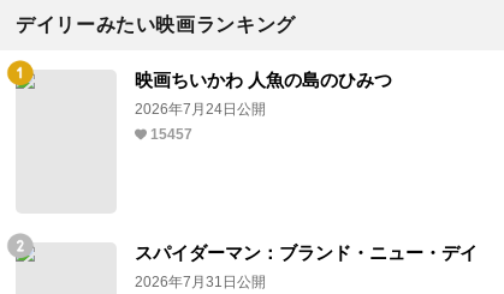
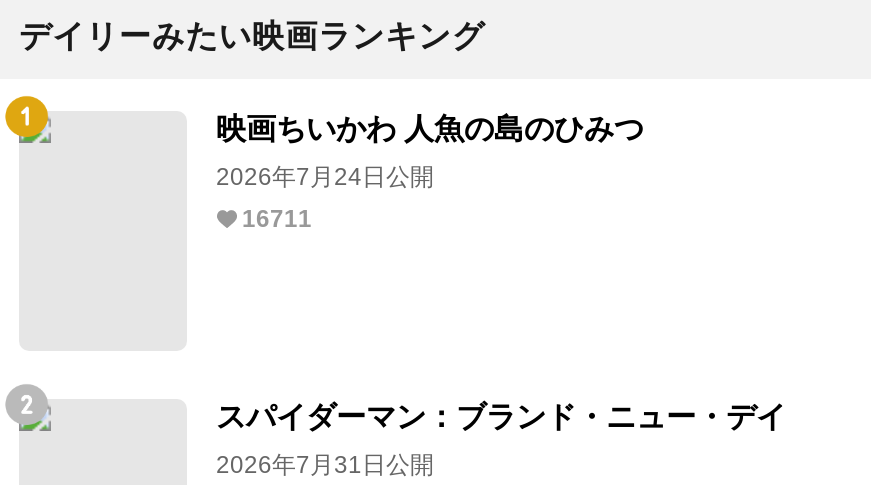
[150,126,192,143] 15457 -> [242,205,312,233] 16711

